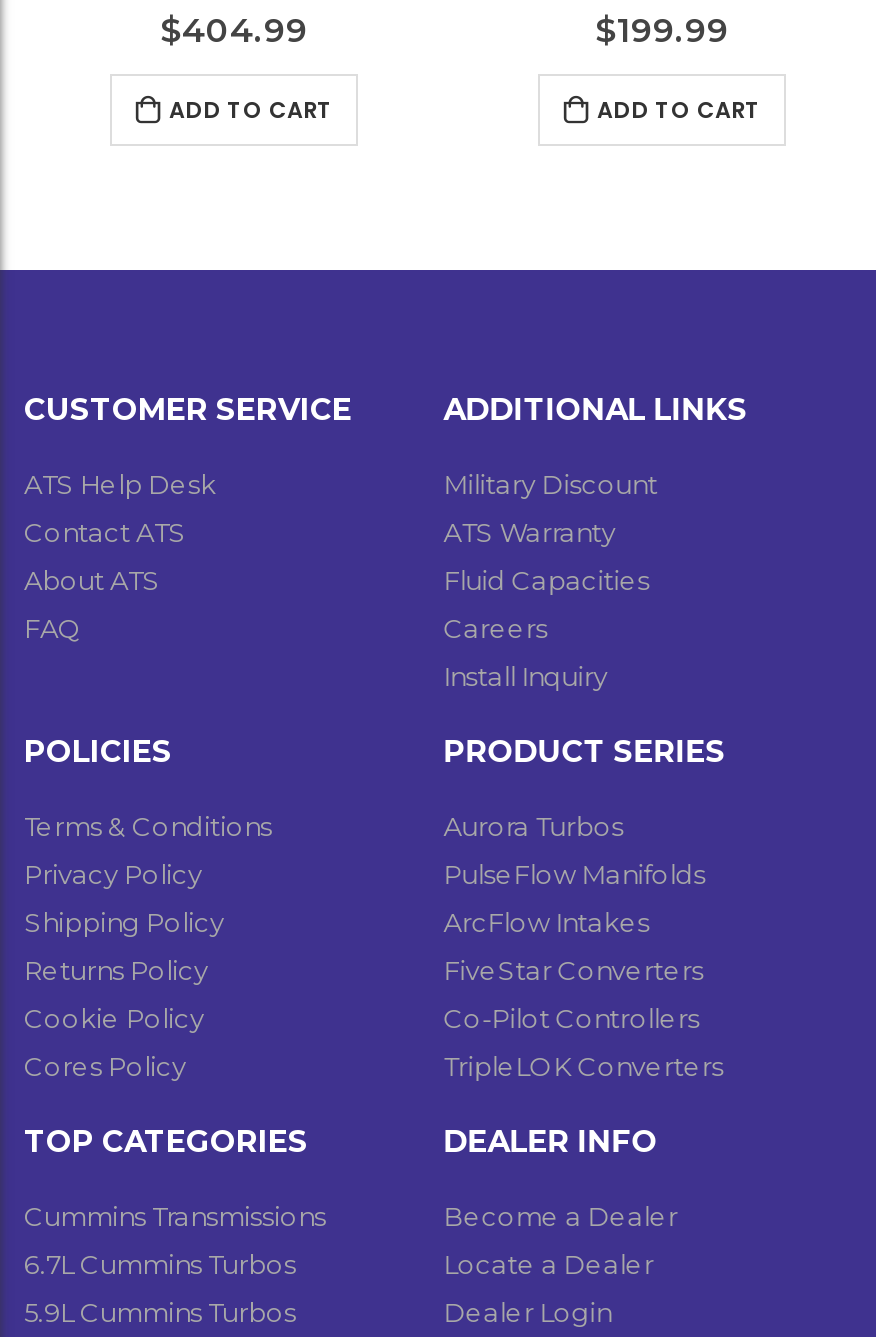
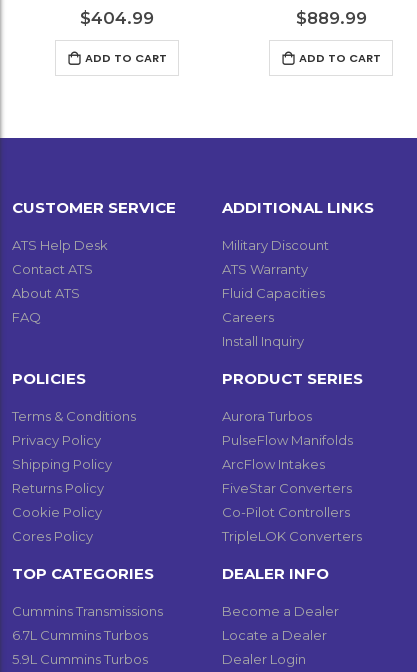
[595,9,729,49] $199.99 -> [295,8,366,28] $889.99

